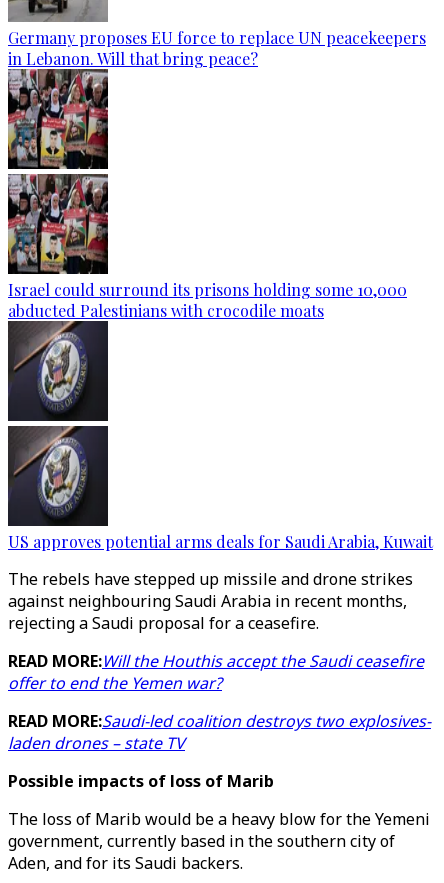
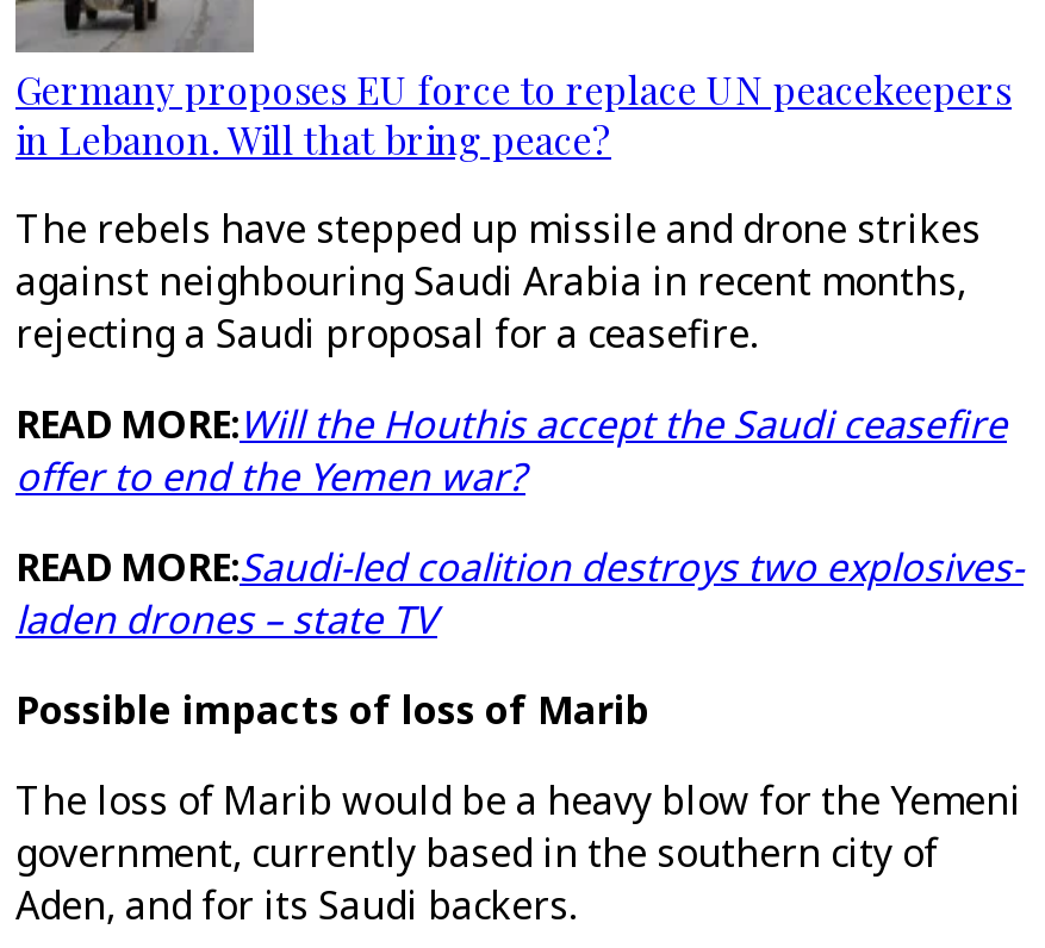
[7,72,407,321] [image] | Israel could surround its prisons holding some 10,000 | abducted Palestinians with crocodile moats -> none
[7,329,433,552] [image] | US approves potential arms deals for Saudi Arabia, Kuwait -> none

